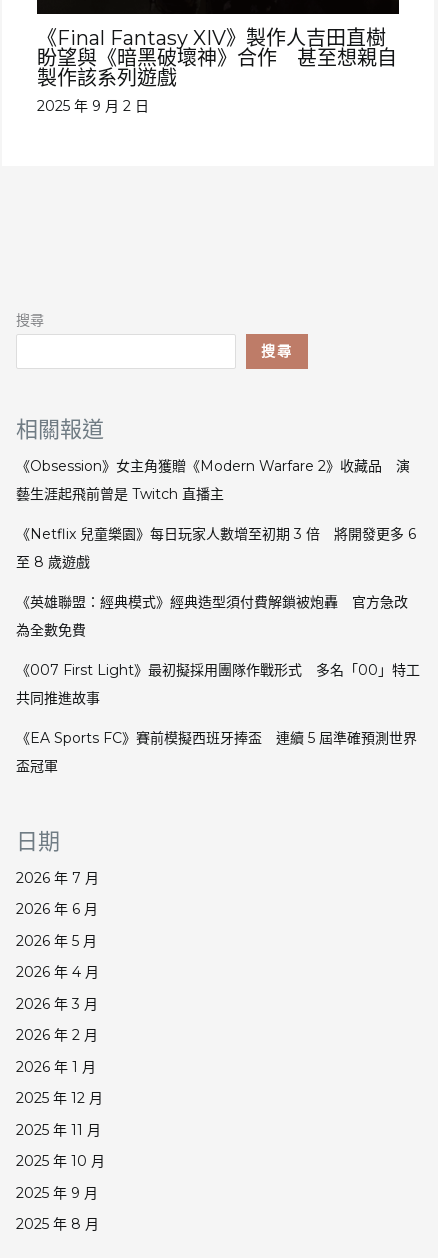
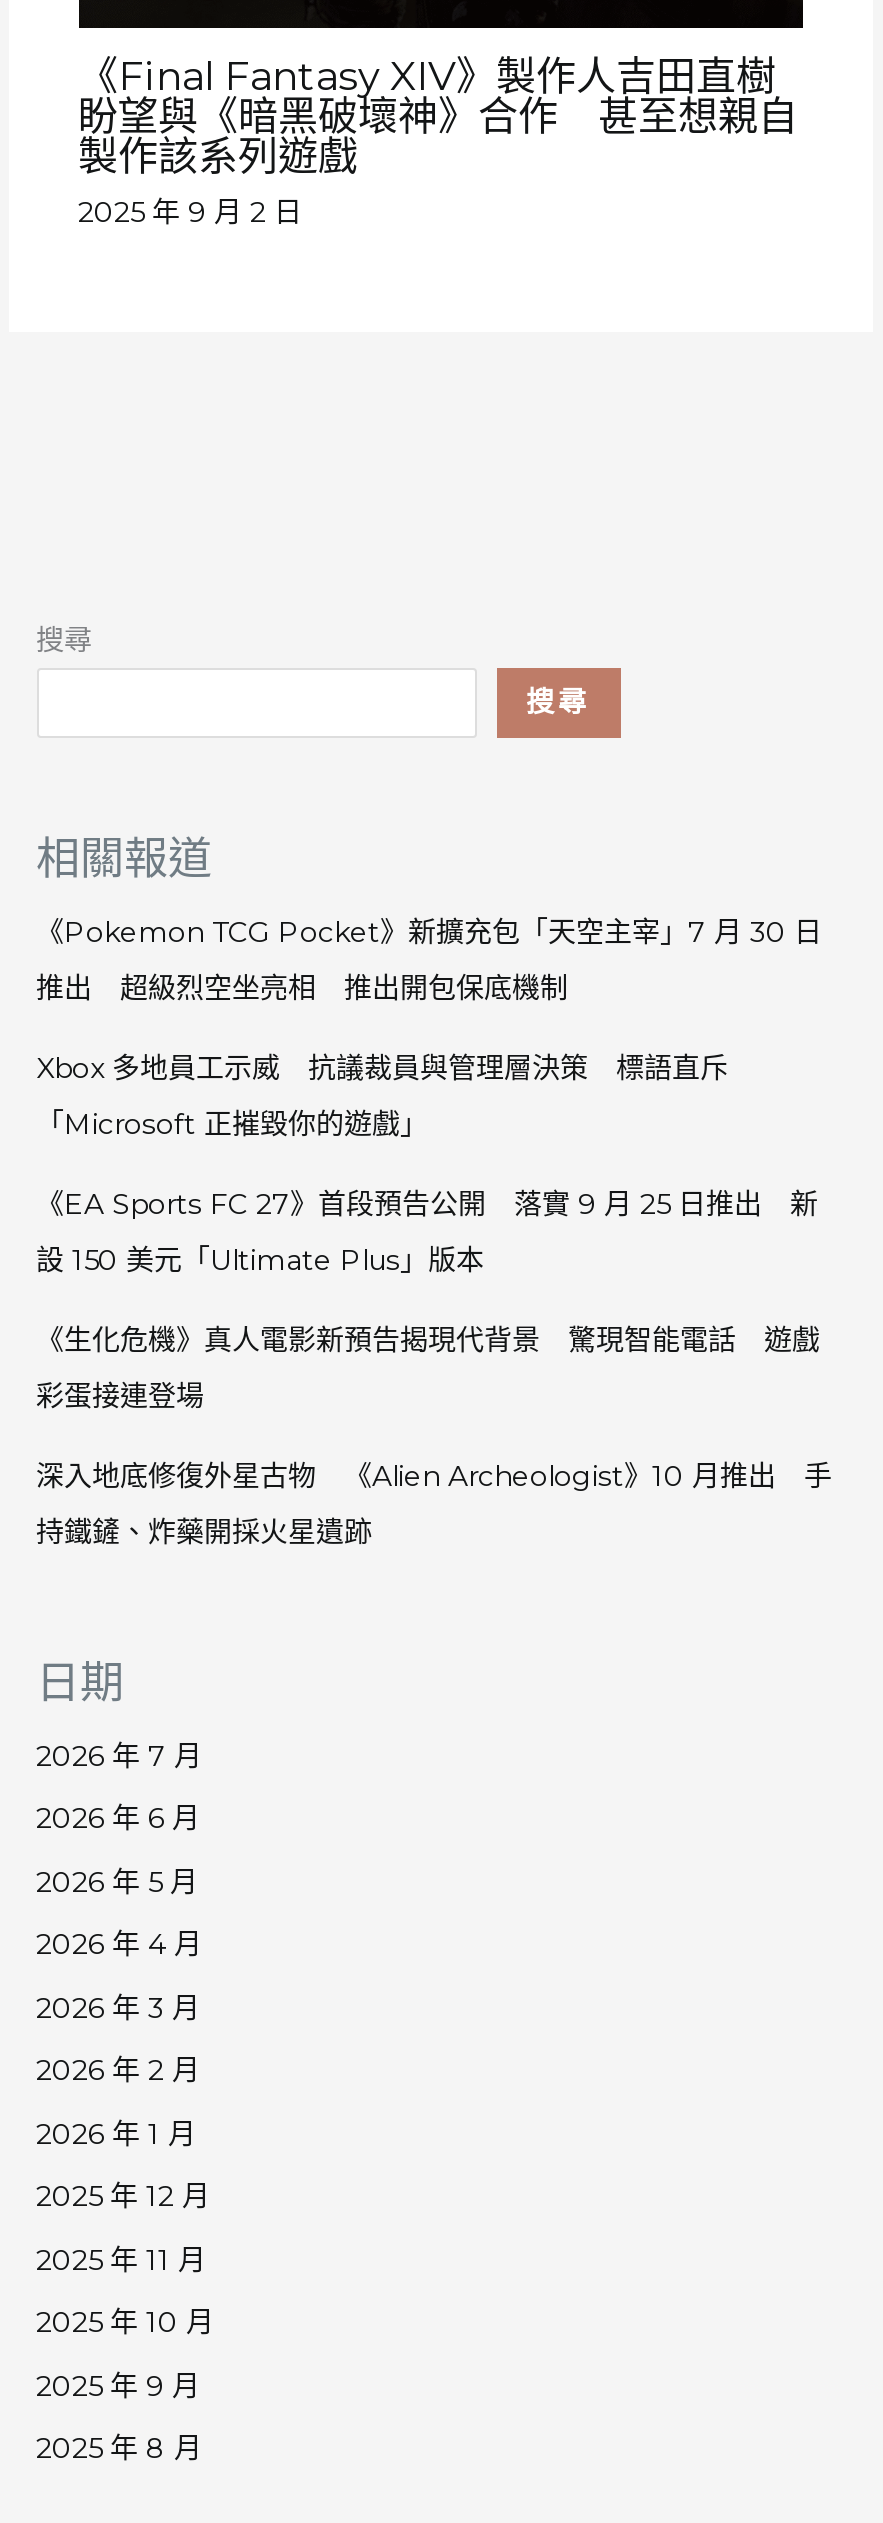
[15,457,409,475] 《Obsession》女主角獲贈《Modern Warfare 2》收藏品 演 -> [36,915,822,951] 《Pokemon TCG Pocket》新擴充包「天空主宰」7 月 30 日
[15,485,223,503] 藝生涯起飛前曾是 Twitch 直播主 -> [36,971,568,1007] 推出 超級烈空坐亮相 推出開包保底機制
[15,525,415,543] 《Netflix 兒童樂園》每日玩家人數增至初期 3 倍 將開發更多 6 -> [36,1051,728,1087] Xbox 多地員工示威 抗議裁員與管理層決策 標語直斥
[15,553,89,571] 至 8 歲遊戲 -> [36,1107,428,1143] 「Microsoft 正摧毀你的遊戲」
[15,593,407,611] 《英雄聯盟：經典模式》經典造型須付費解鎖被炮轟 官方急改 -> [36,1187,818,1223] 《EA Sports FC 27》首段預告公開 落實 9 月 25 日推出 新
[15,621,85,639] 為全數免費 -> [36,1243,484,1279] 設 150 美元「Ultimate Plus」版本
[15,661,419,679] 《007 First Light》最初擬採用團隊作戰形式 多名「00」特工 -> [36,1323,820,1359] 《生化危機》真人電影新預告揭現代背景 驚現智能電話 遊戲
[15,689,99,707] 共同推進故事 -> [36,1379,204,1415] 彩蛋接連登場
[15,729,416,747] 《EA Sports FC》賽前模擬西班牙捧盃 連續 5 屆準確預測世界 -> [36,1459,832,1495] 深入地底修復外星古物 《Alien Archeologist》10 月推出 手
[15,757,57,775] 盃冠軍 -> [36,1515,372,1551] 持鐵鏟、炸藥開採火星遺跡

